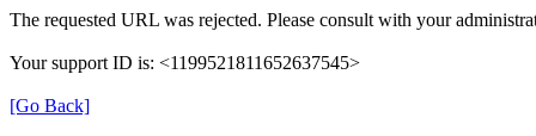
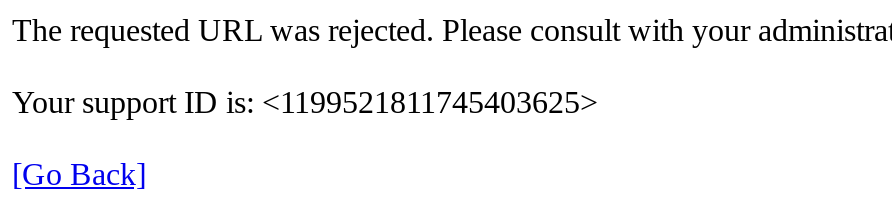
[10,52,360,73] Your support ID is: <1199521811652637545> -> [12,85,598,119] Your support ID is: <1199521811745403625>

